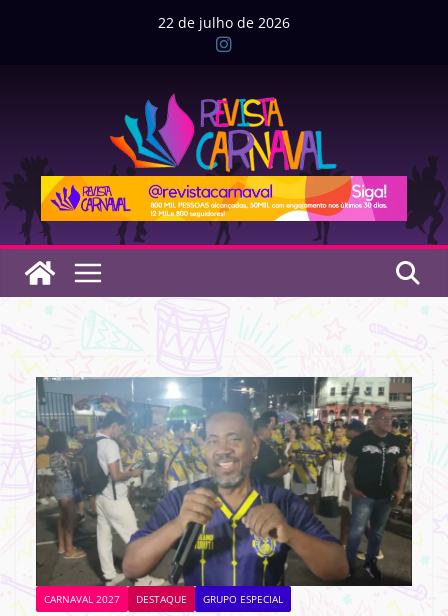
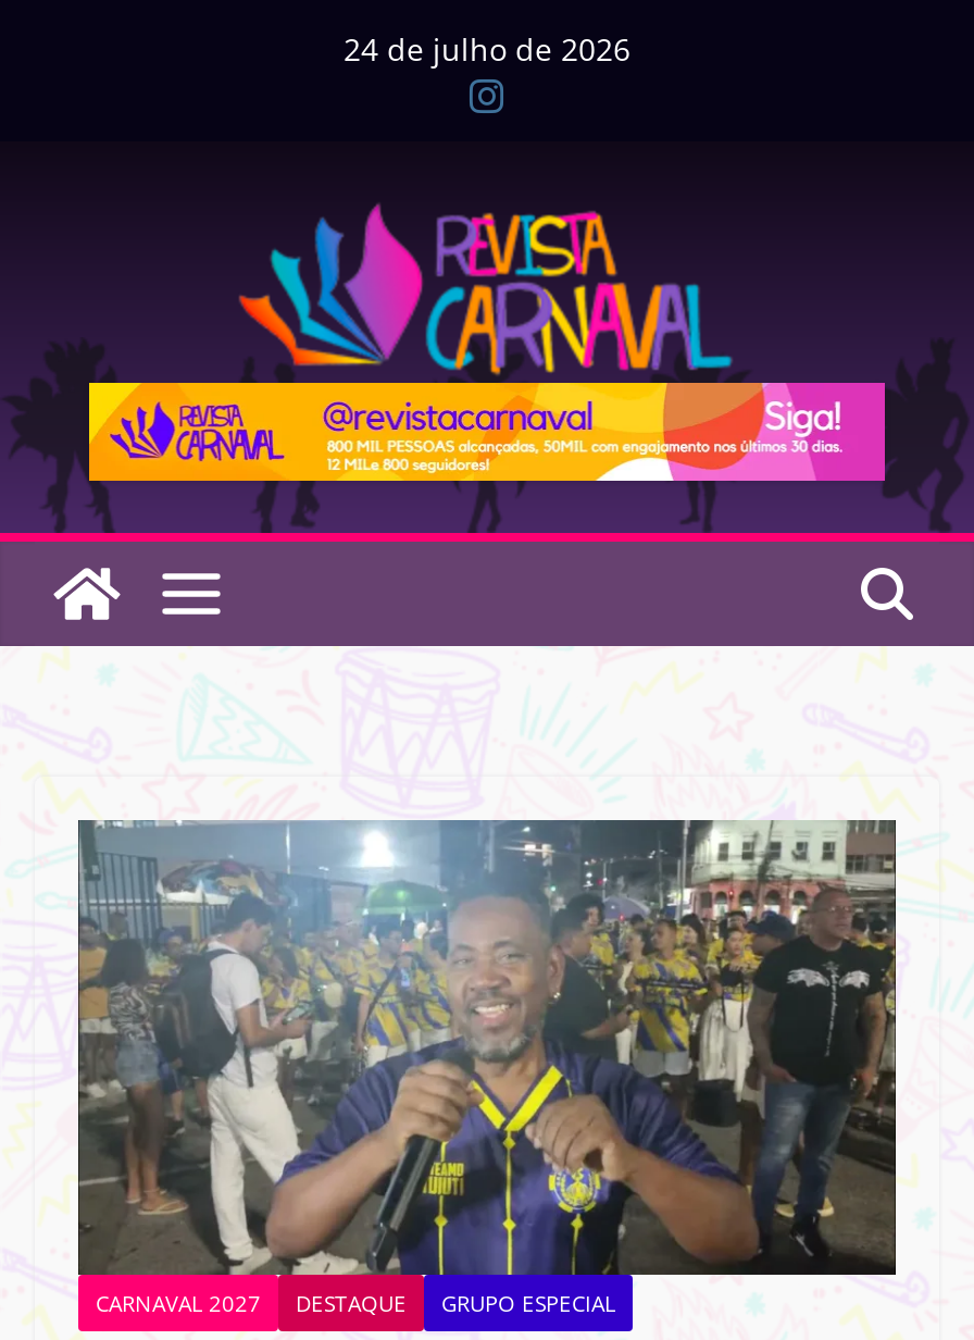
[158,13,290,32] 22 de julho de 2026 -> [344,28,630,70] 24 de julho de 2026

